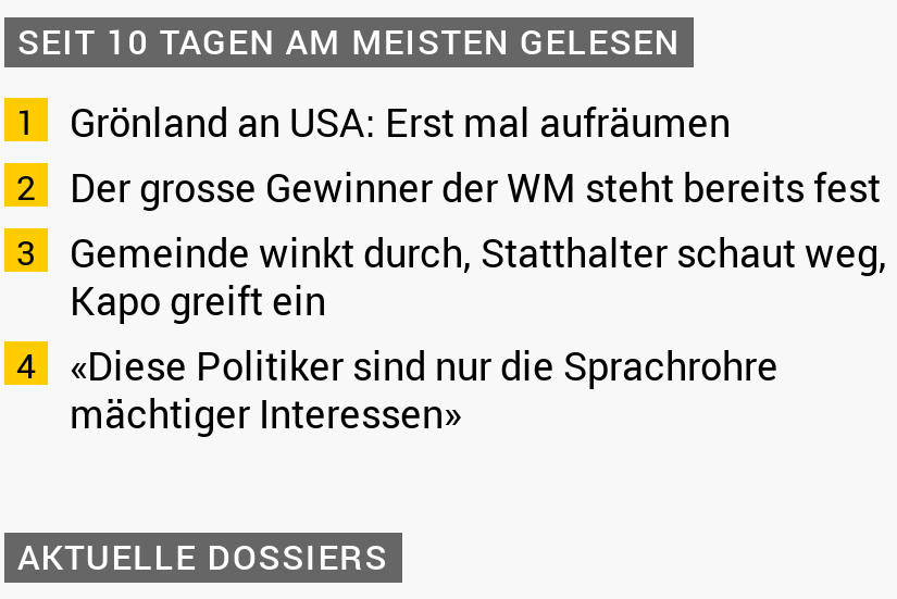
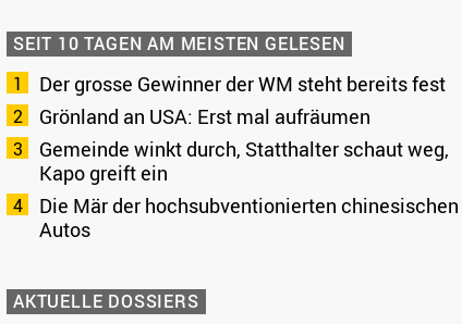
moved [70,95,731,147] -> [39,103,370,129]: Grönland an USA: Erst mal aufräumen
moved [70,160,881,212] -> [39,70,446,96]: Der grosse Gewinner der WM steht bereits fest
[70,338,778,438] «Diese Politiker sind nur die Sprachrohre | mächtiger Interessen» -> [39,192,459,242] Die Mär der hochsubventionierten chinesischen | Autos

